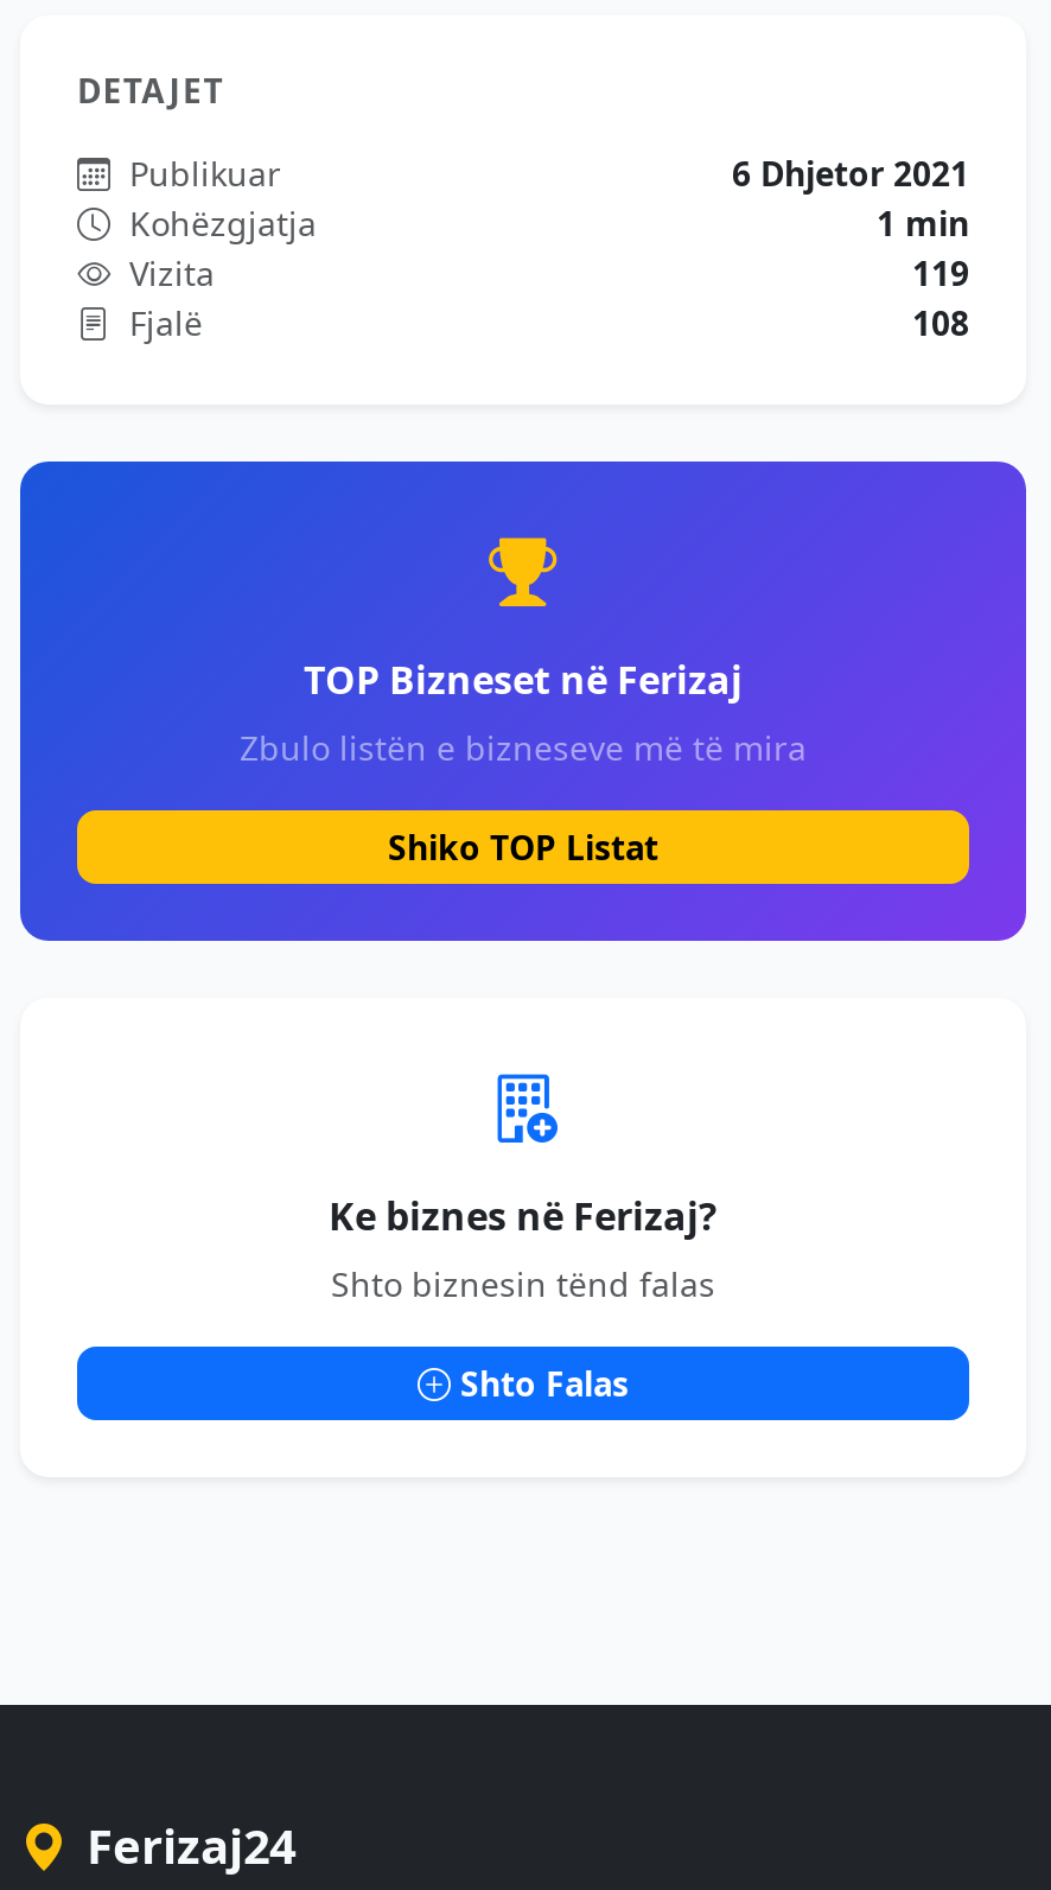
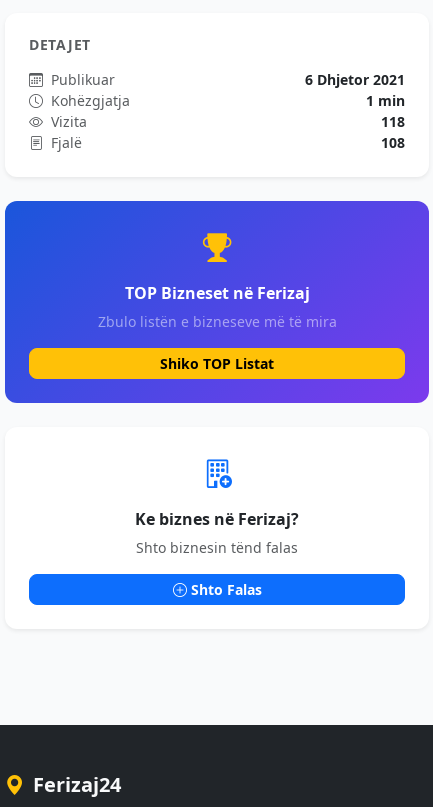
[912,250,969,295] 119 -> [381,112,405,131] 118

